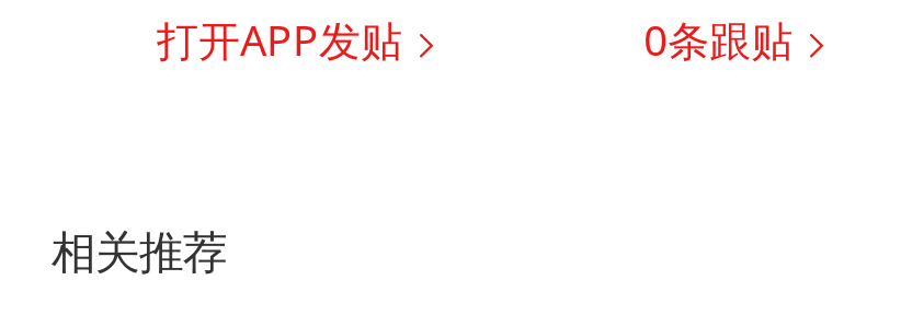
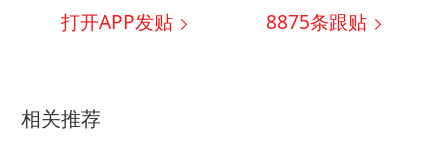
[644,12,804,69] 0条跟贴 -> [266,9,372,35] 8875条跟贴

